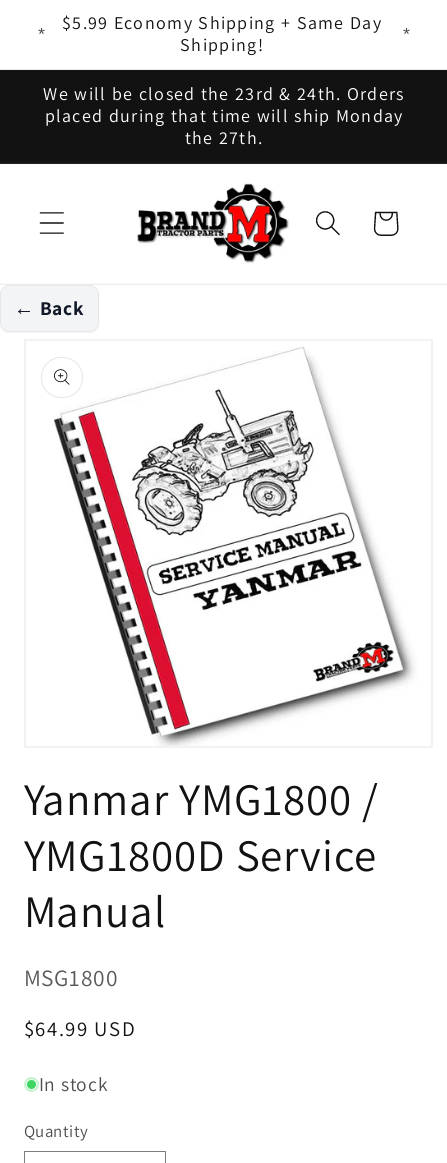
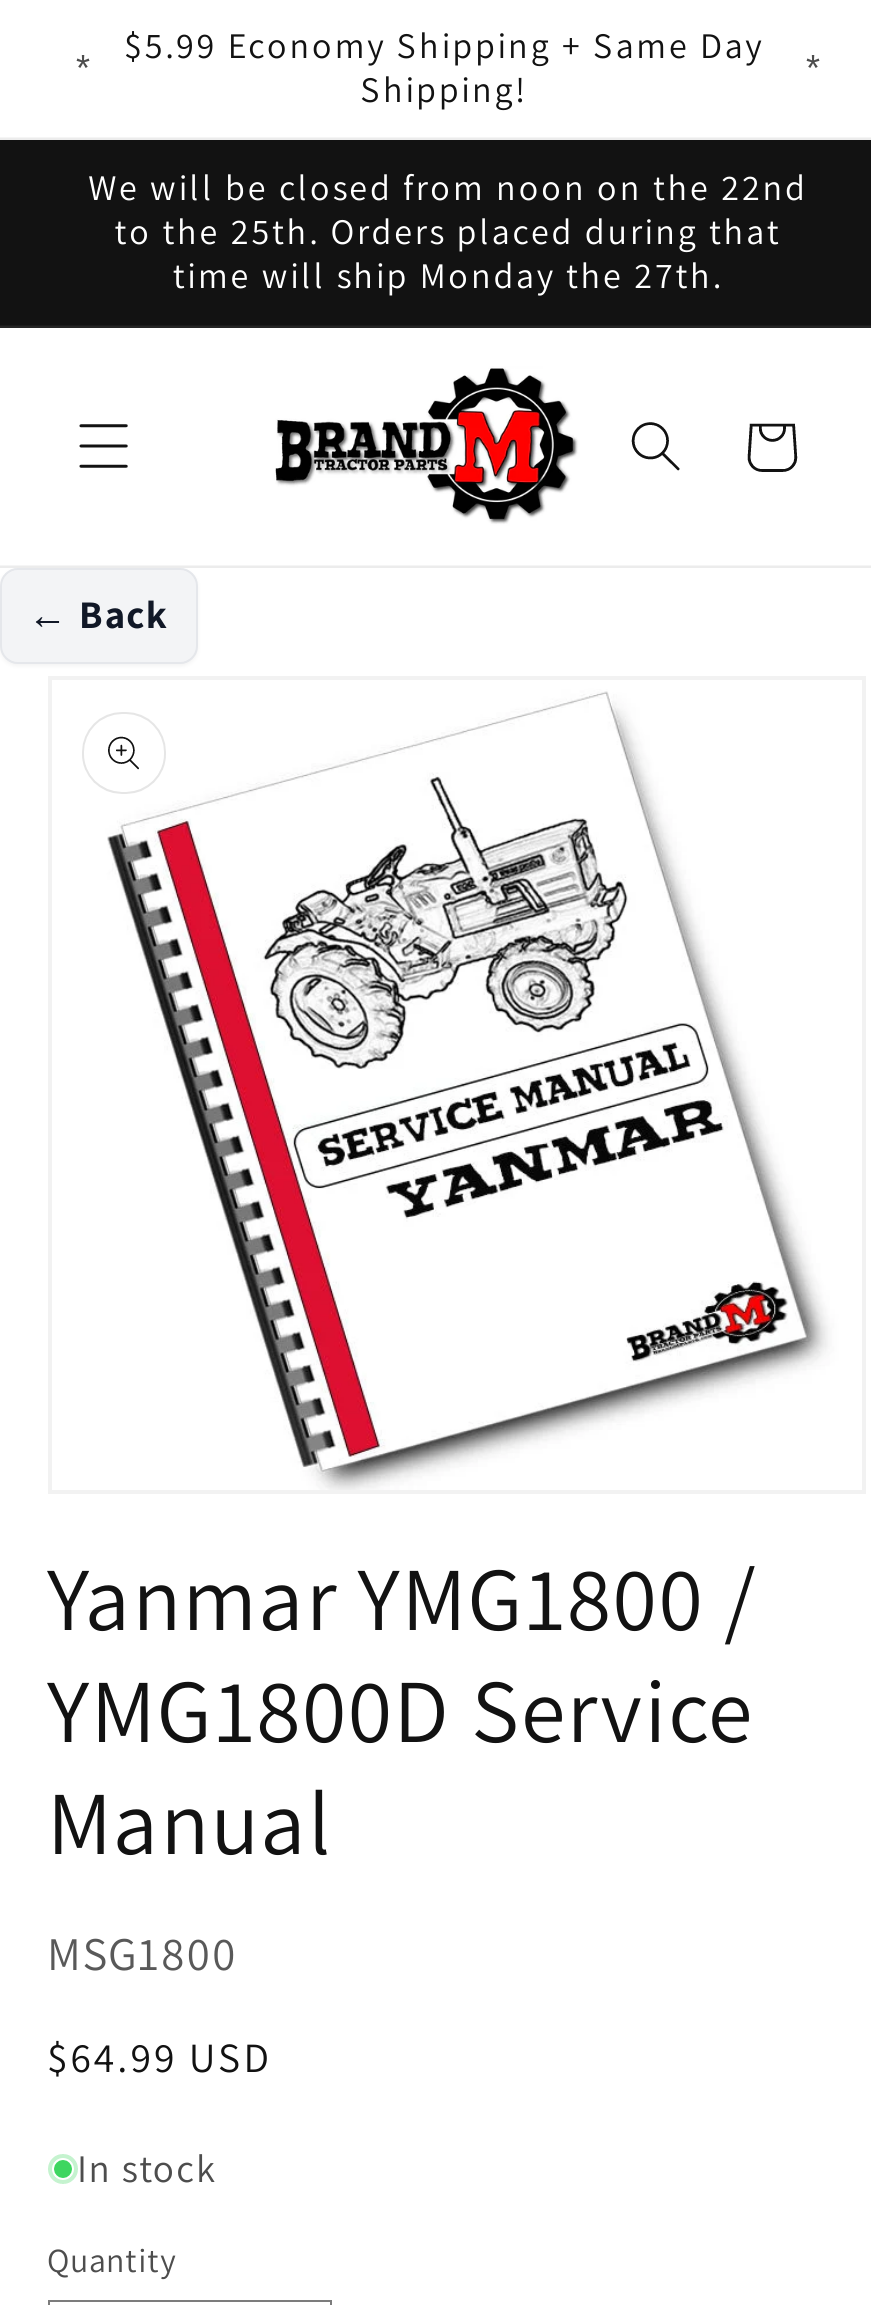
[43,82,405,149] We will be closed the 23rd & 24th. Orders | placed during that time will ship Monday | the 27th. -> [88,165,808,299] We will be closed from noon on the 22nd | to the 25th. Orders placed during that | time will ship Monday the 27th.

